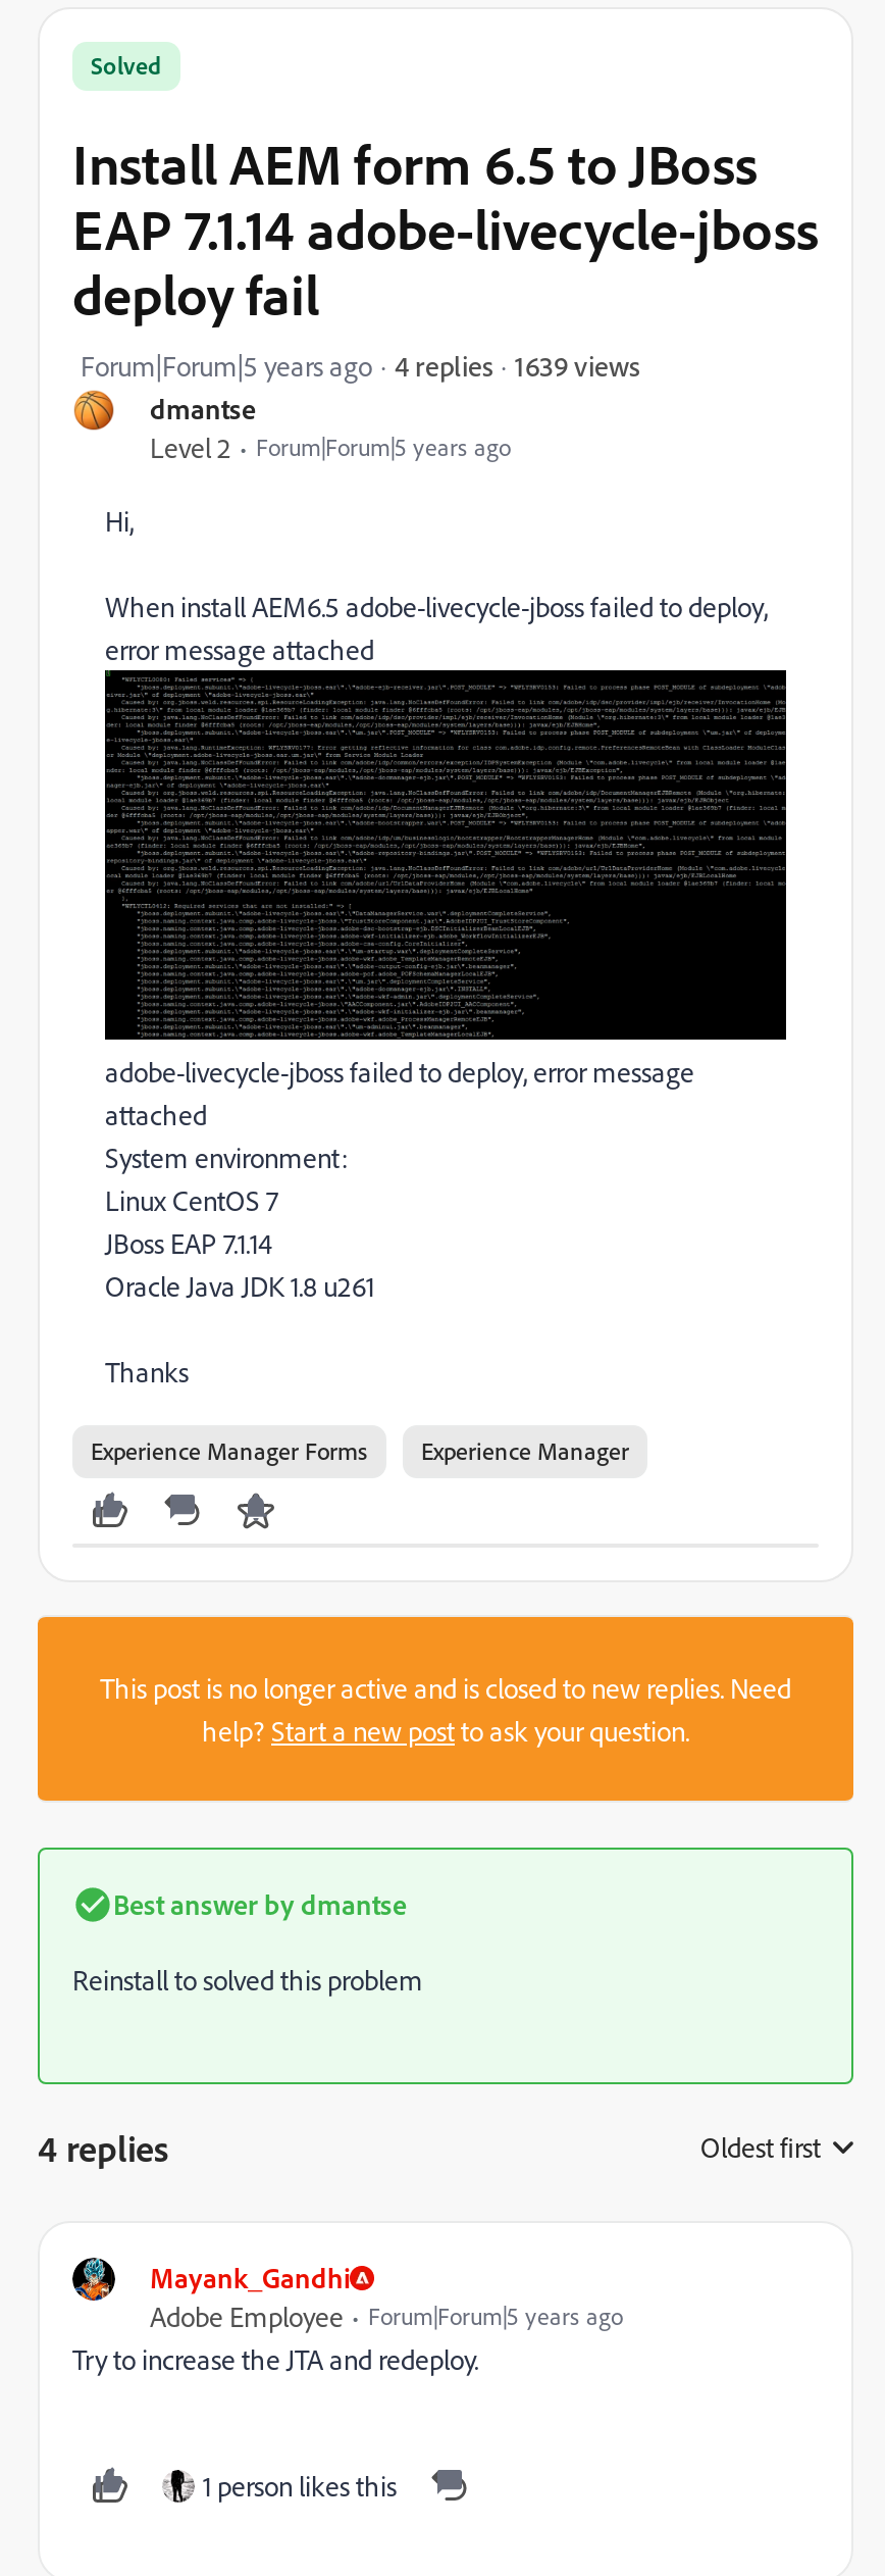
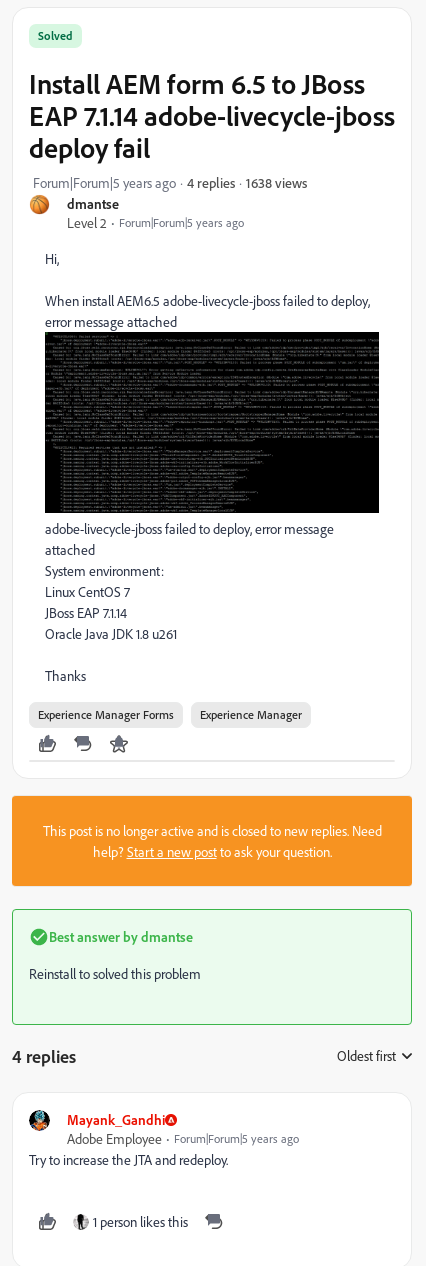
[515,347,639,382] 1639 views -> [246,173,307,190] 1638 views

